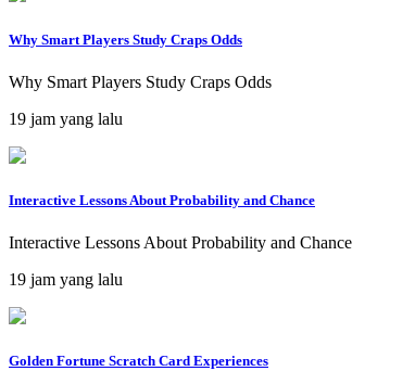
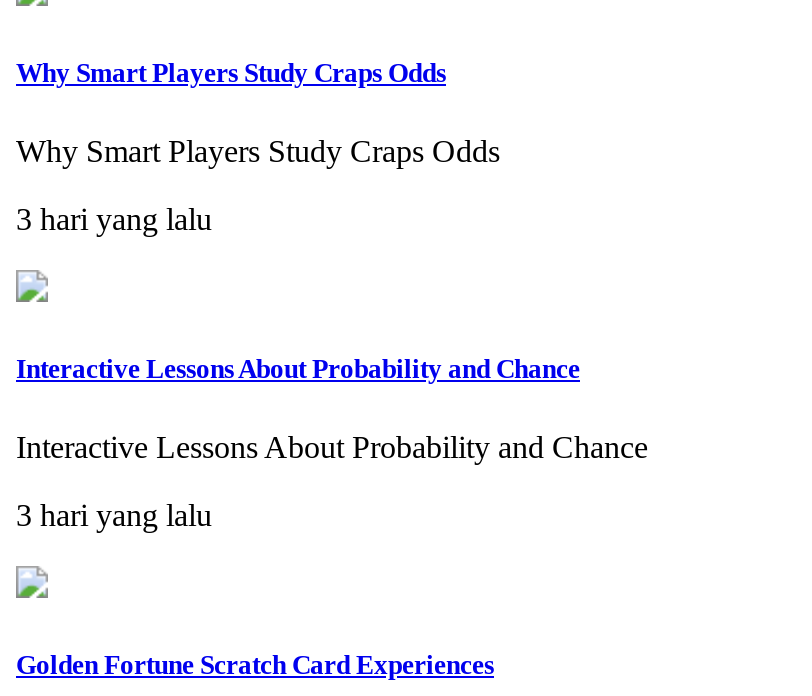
[9,109,123,128] 19 jam yang lalu -> [16,202,212,236] 3 hari yang lalu
[9,270,123,289] 19 jam yang lalu -> [16,498,212,532] 3 hari yang lalu

